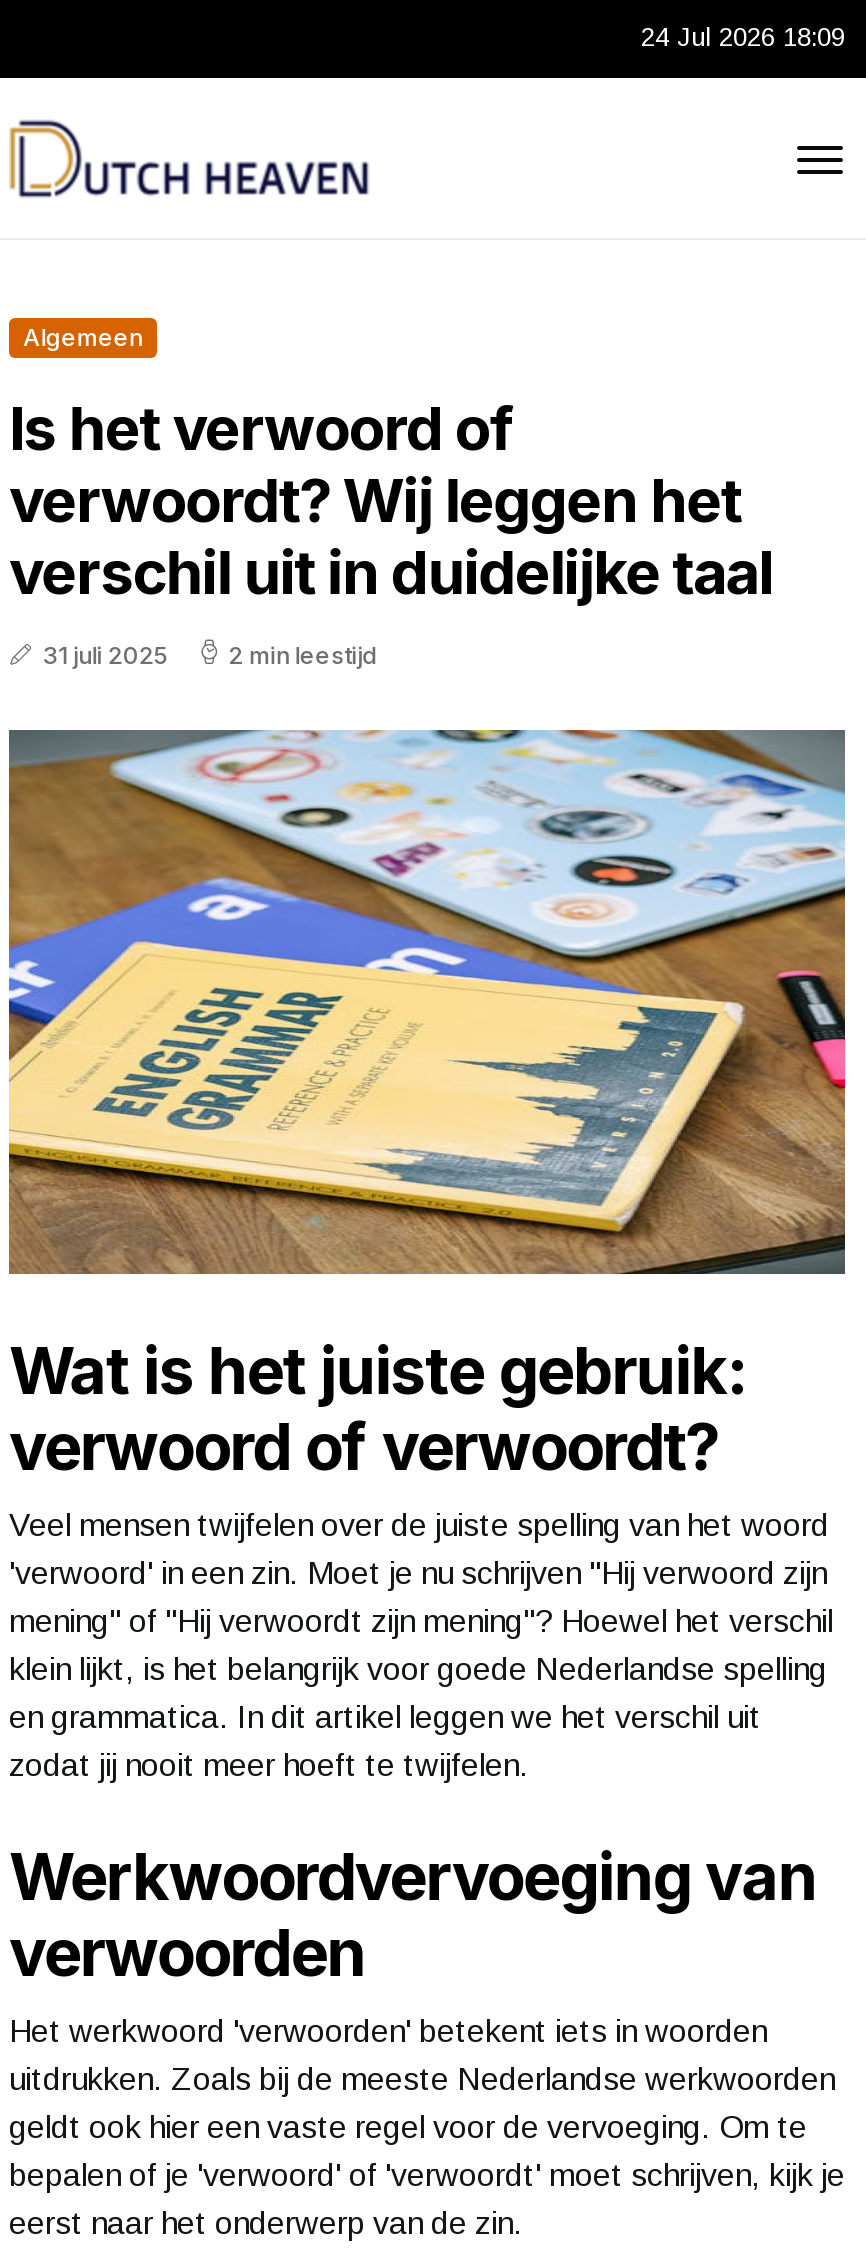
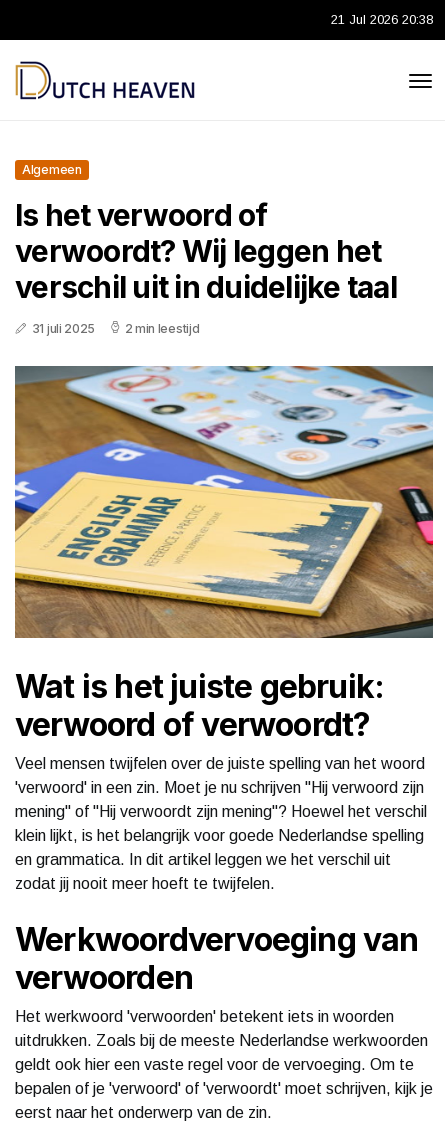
[641,22,845,52] 24 Jul 2026 18:09 -> [331,12,433,27] 21 Jul 2026 20:38

